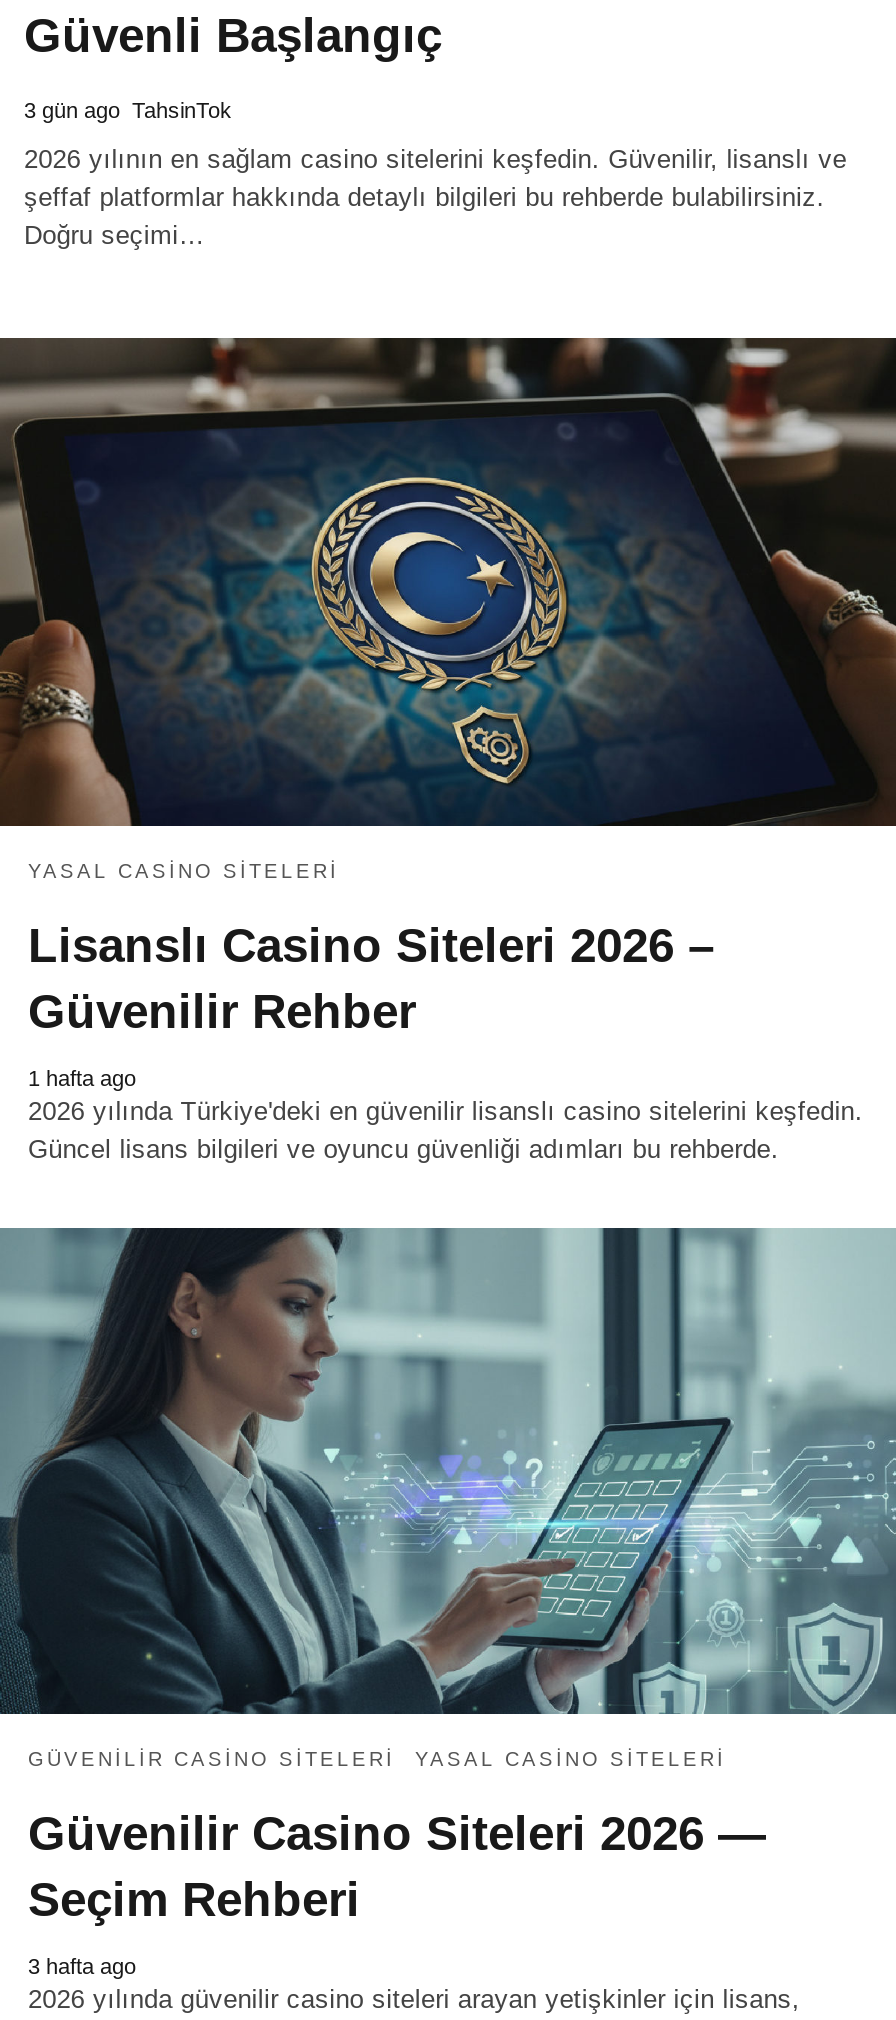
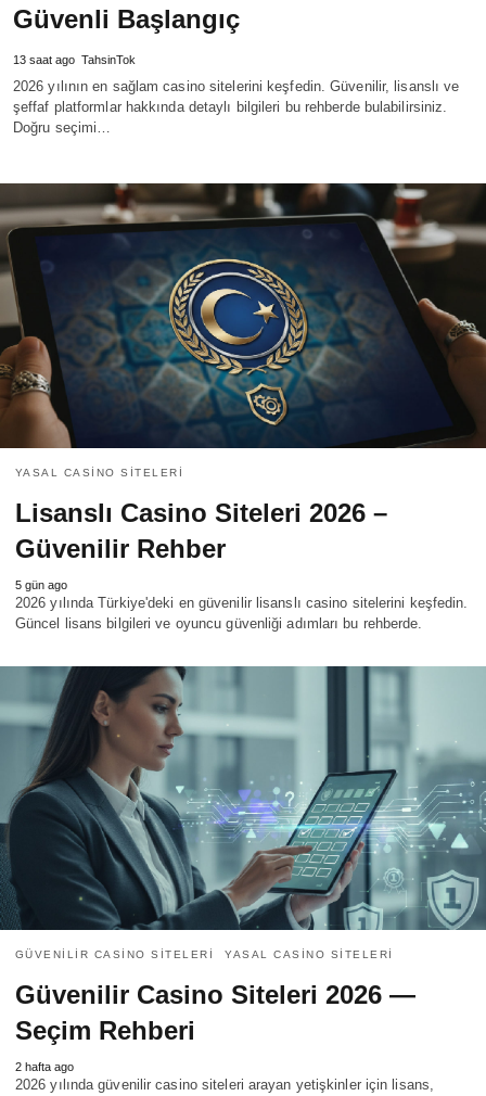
[24,98,232,122] 3 gün ago TahsinTok -> [13,53,136,66] 13 saat ago TahsinTok
[28,1065,136,1089] 1 hafta ago -> [15,578,67,591] 5 gün ago
[28,1954,136,1978] 3 hafta ago -> [15,1060,74,1073] 2 hafta ago

